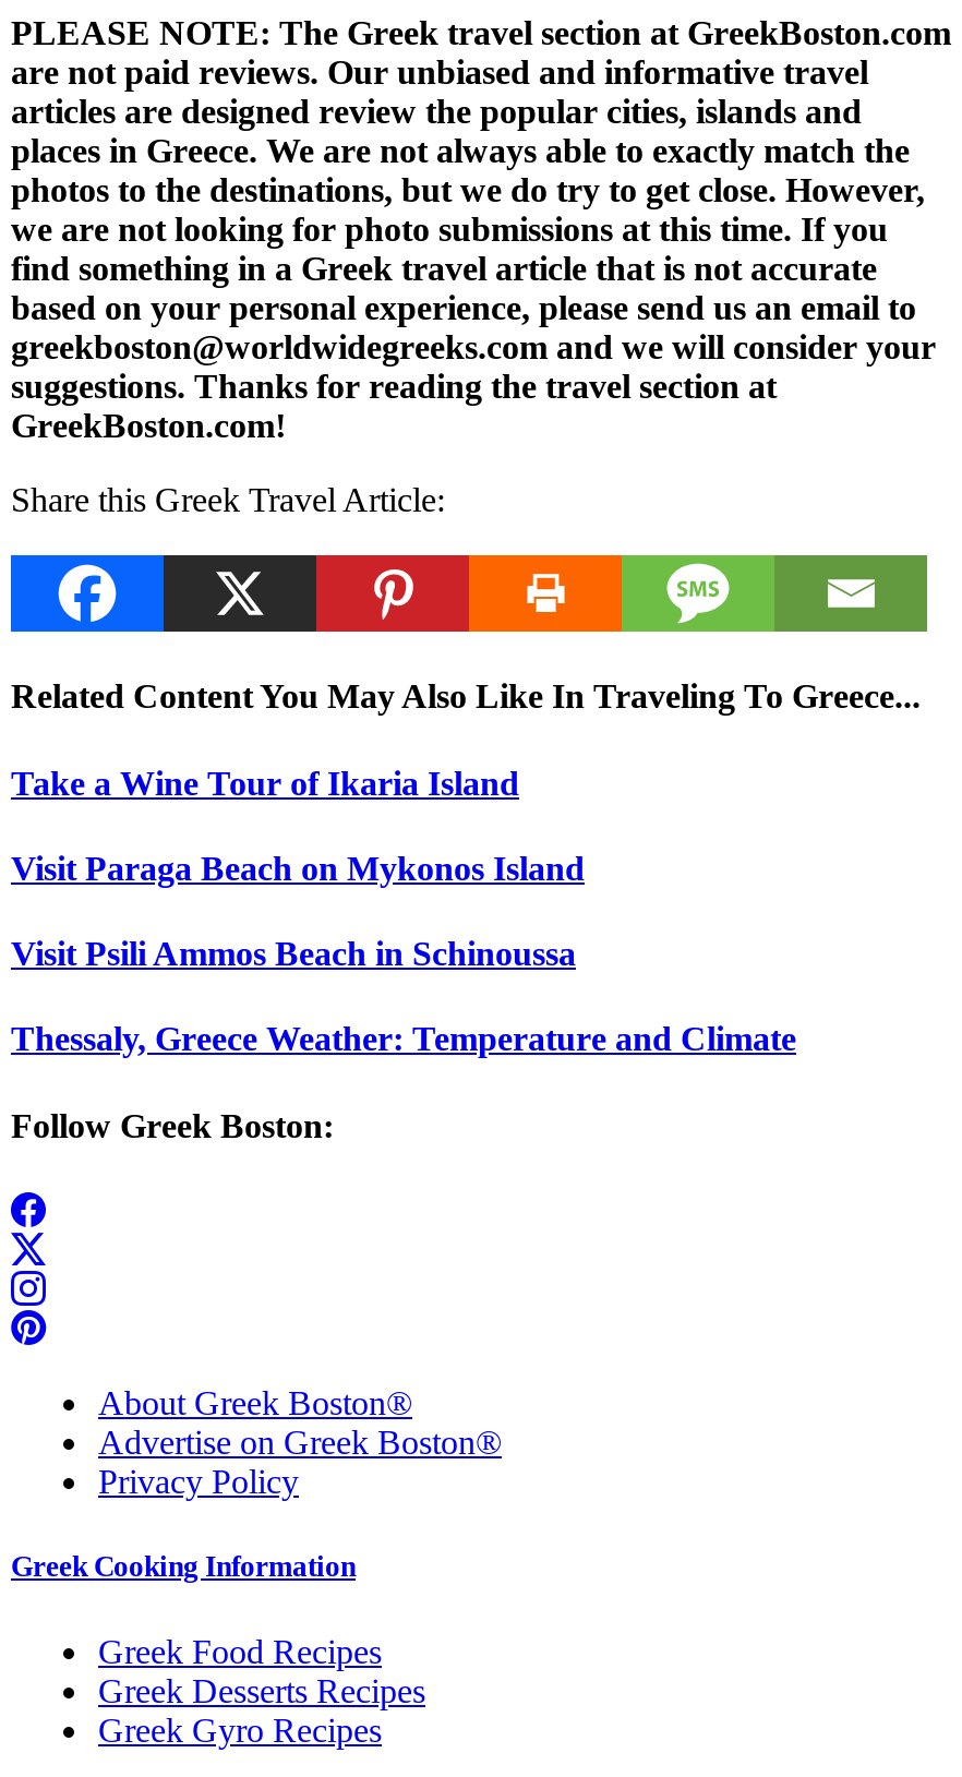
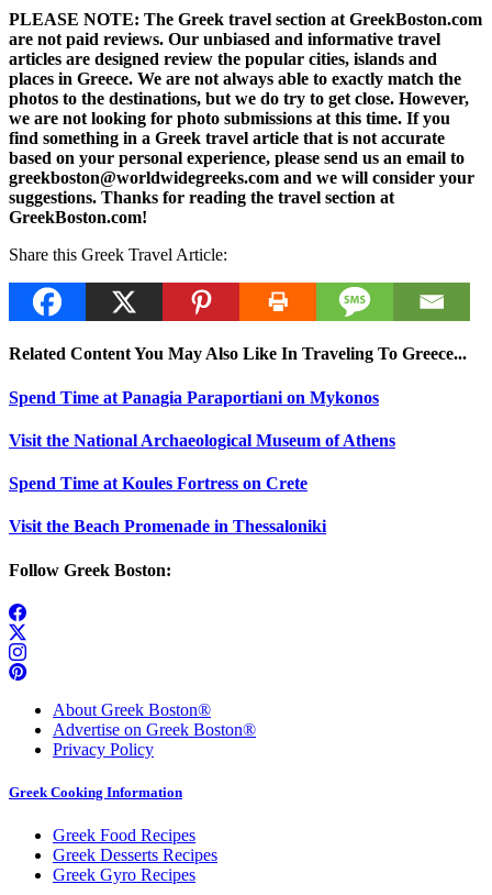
[11,764,519,801] Take a Wine Tour of Ikaria Island -> [9,388,379,406] Spend Time at Panagia Paraportiani on Mykonos
[11,850,585,887] Visit Paraga Beach on Mykonos Island -> [9,431,395,450] Visit the National Archaeological Museum of Athens
[11,935,576,972] Visit Psili Ammos Beach in Schinoussa -> [9,474,307,493] Spend Time at Koules Fortress on Crete
[11,1021,796,1058] Thessaly, Greece Weather: Temperature and Climate -> [9,517,326,536] Visit the Beach Promenade in Thessaloniki

